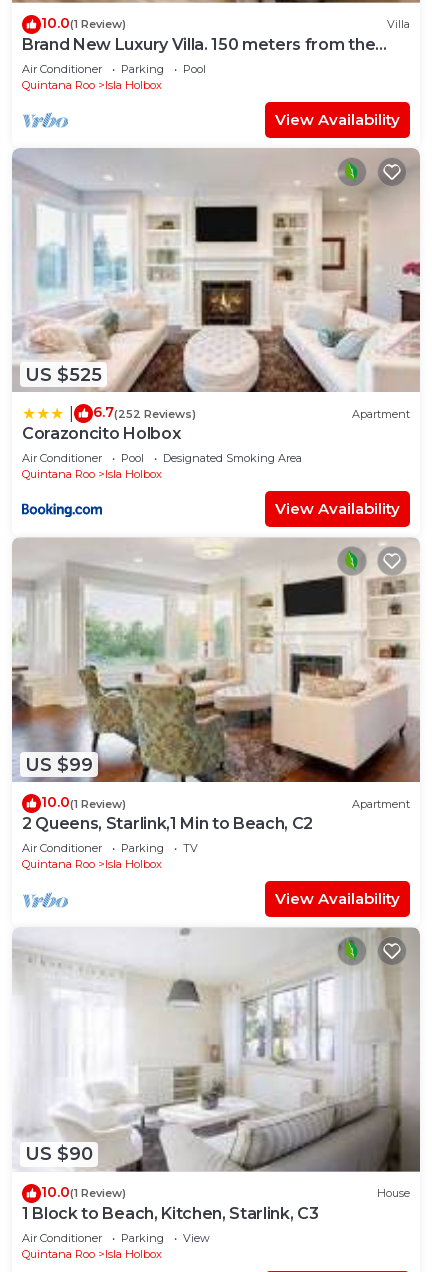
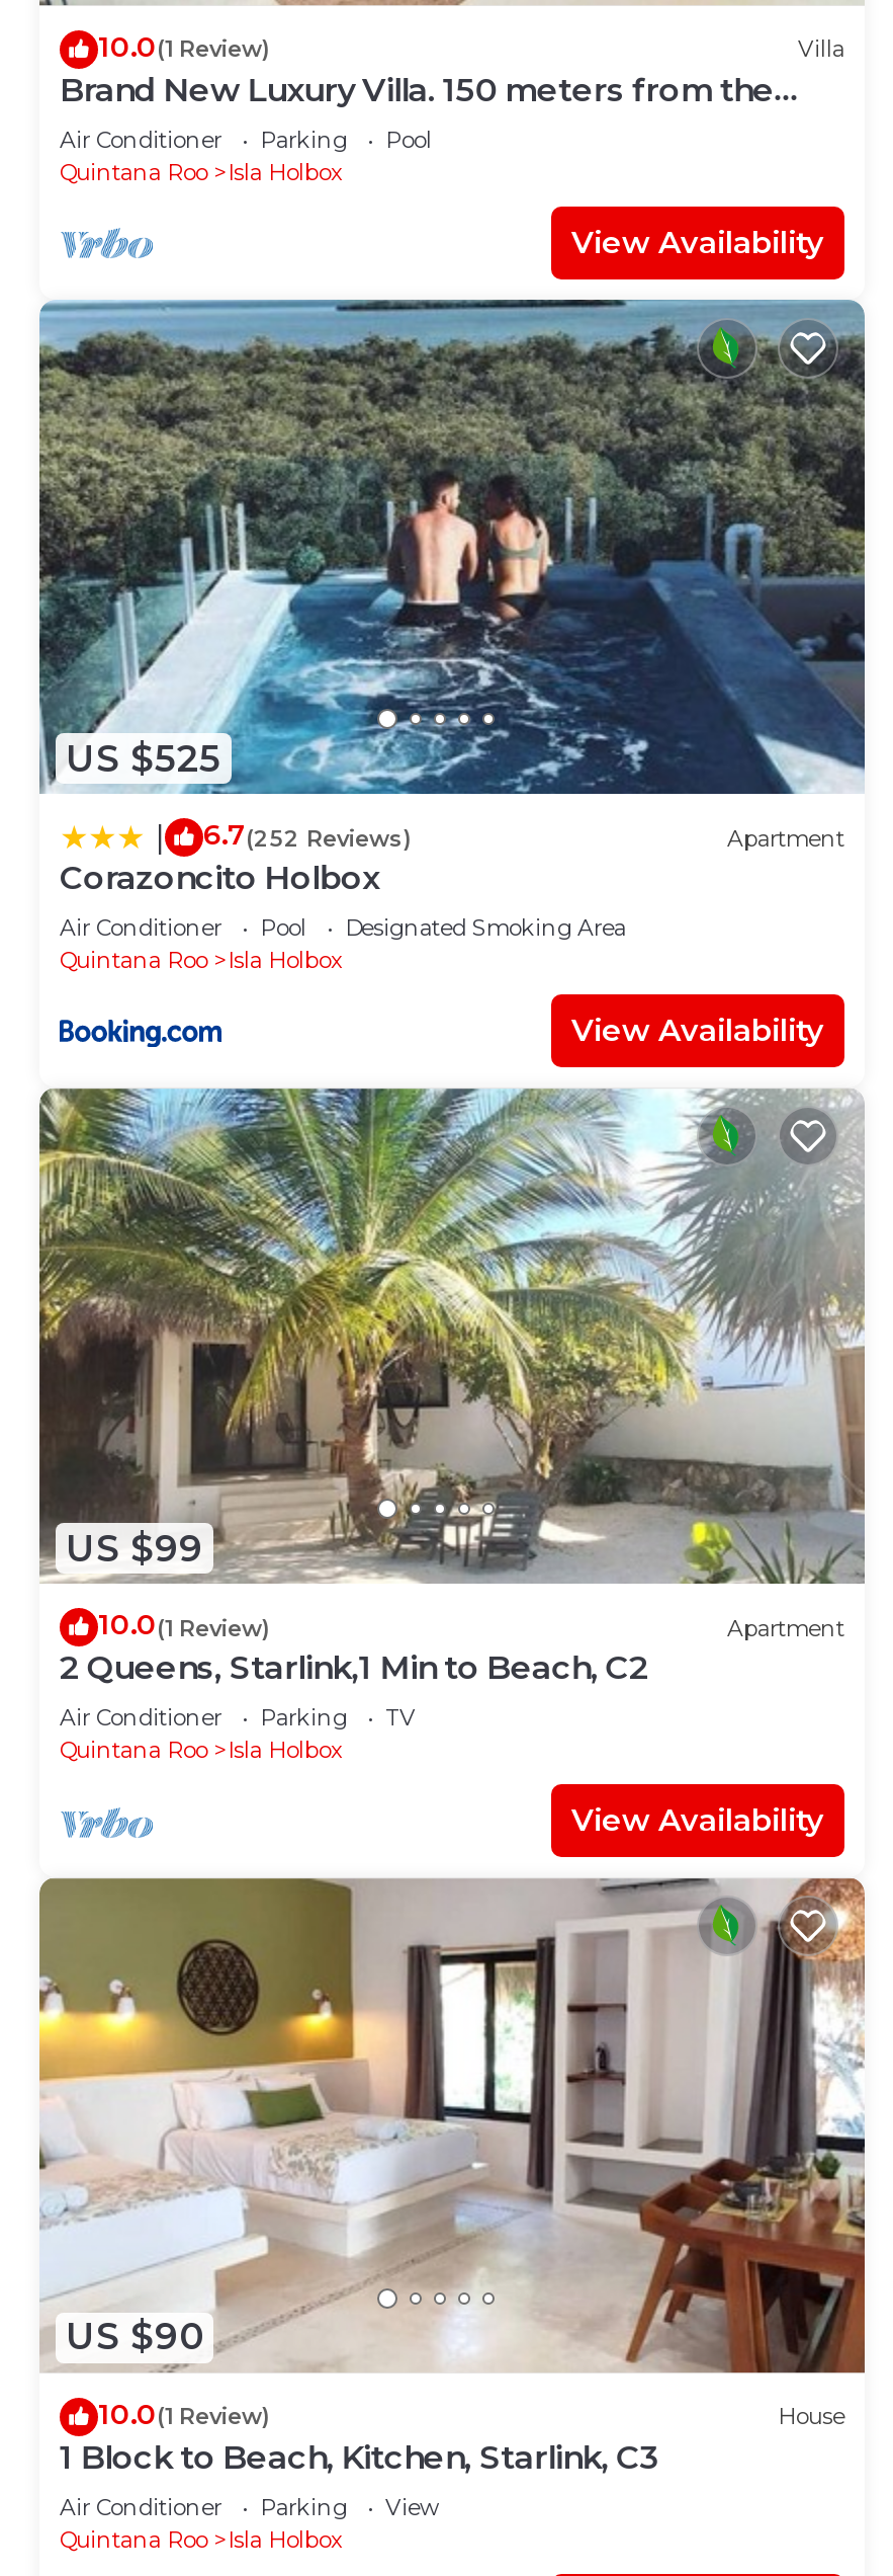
[12,148,420,393] [image] -> [37,298,867,796] [image]
[12,537,419,783] [image] -> [37,1088,865,1586] [image]
[12,928,420,1172] [image] -> [37,1877,865,2373] [image]

